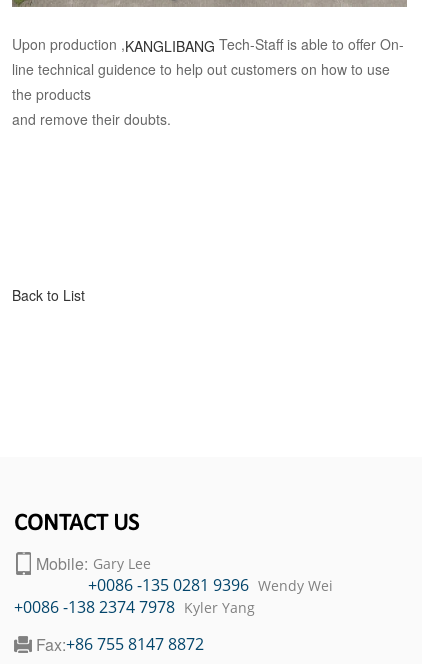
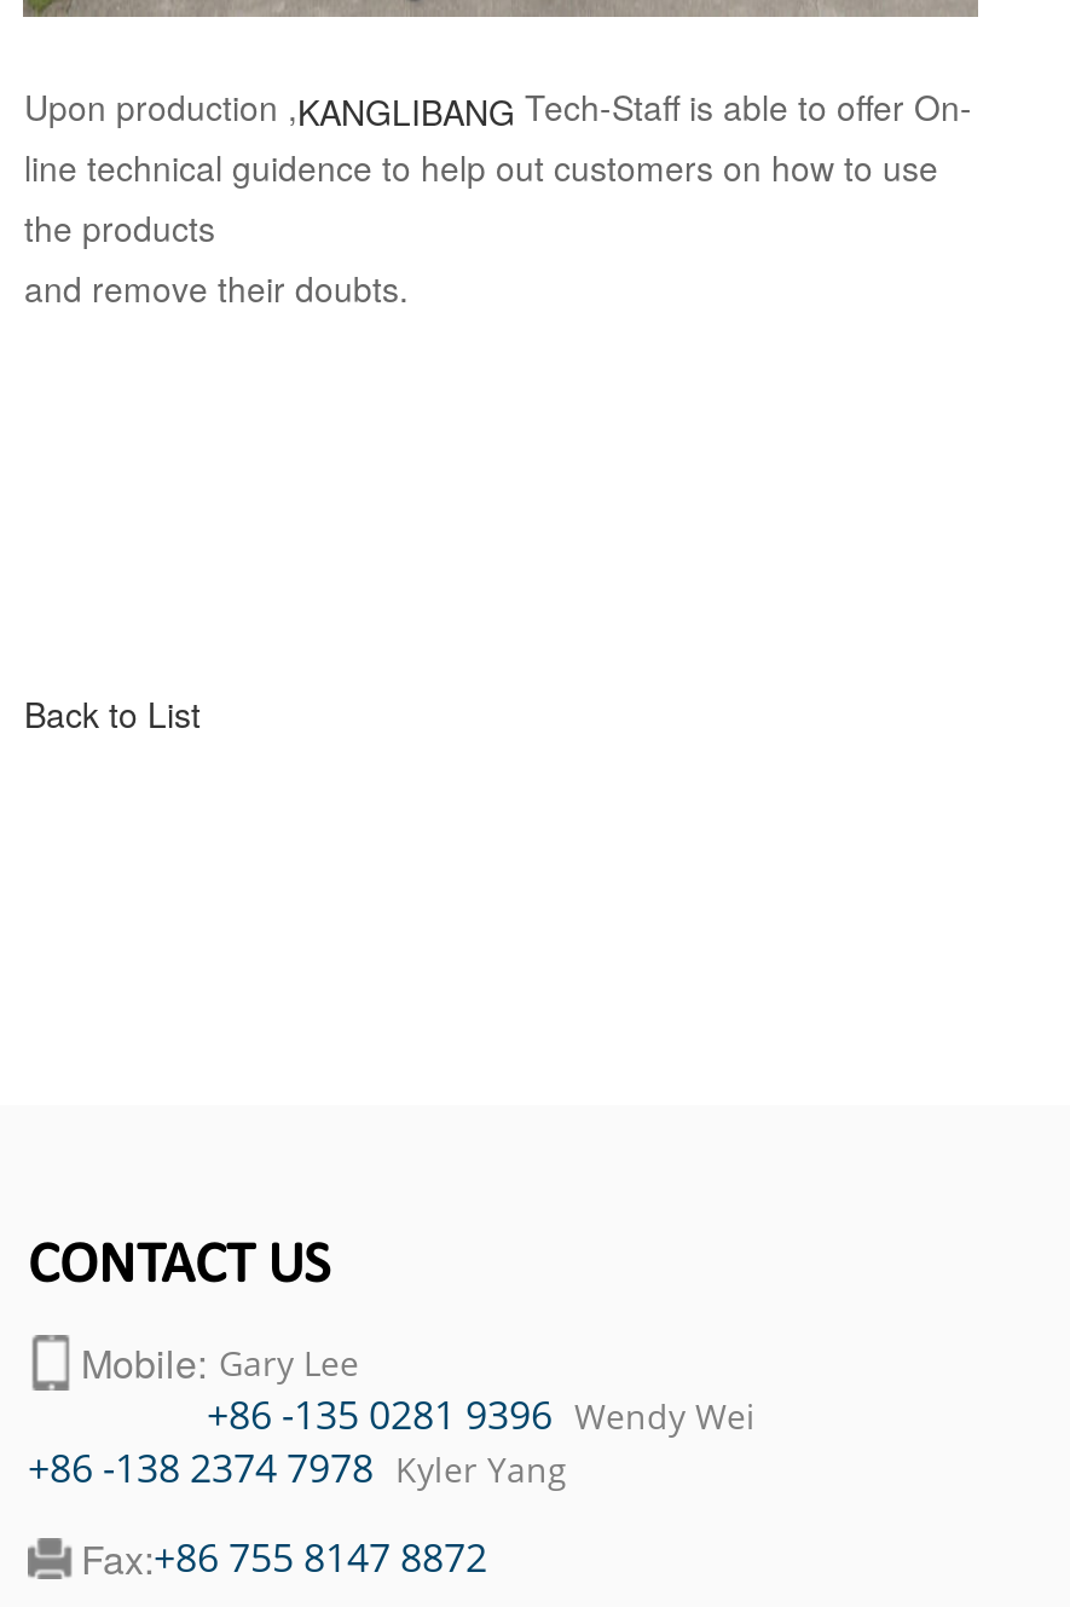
[88,574,333,596] +0086 -135 0281 9396 Wendy Wei -> [207,1388,756,1441] +86 -135 0281 9396 Wendy Wei
[14,596,255,618] +0086 -138 2374 7978 Kyler Yang -> [28,1441,567,1494] +86 -138 2374 7978 Kyler Yang

